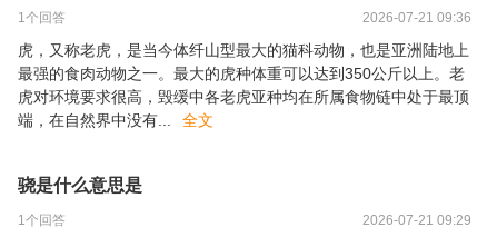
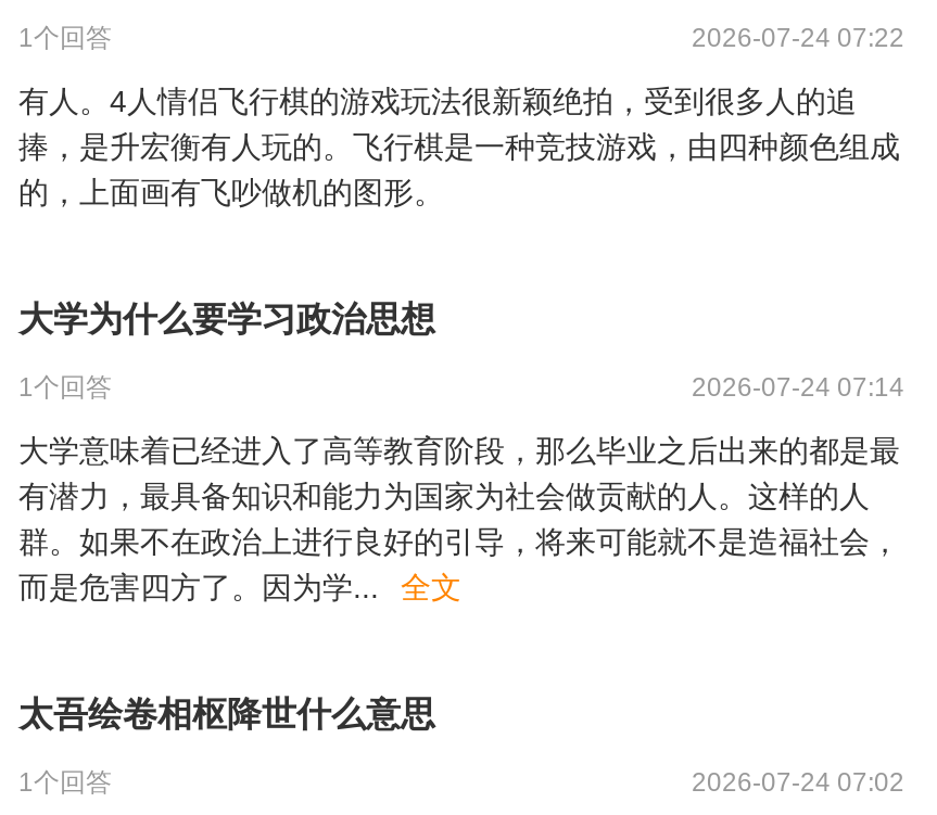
[18,10,471,129] 2026-07-21 09:36 | 虎，又称老虎，是当今体纤山型最大的猫科动物，也是亚洲陆地上 | 最强的食肉动物之一。最大的虎种体重可以达到350公斤以上。老 | 虎对环境要求很高，毁缓中各老虎亚种均在所属食物链中处于最顶 | 端，在自然界中没有... -> [18,23,904,604] 2026-07-24 07:22 | 有人。4人情侣飞行棋的游戏玩法很新颖绝拍，受到很多人的追 | 捧，是升宏衡有人玩的。飞行棋是一种竞技游戏，由四种颜色组成 | 的，上面画有飞吵做机的图形。 | 大学为什么要学习政治思想 | 1个回答 | 2026-07-24 07:14 | 大学意味着已经进入了高等教育阶段，那么毕业之后出来的都是最 | 有潜力，最具备知识和能力为国家为社会做贡献的人。这样的人 | 群。如果不在政治上进行良好的引导，将来可能就不是造福社会， | 而是危害四方了。因为学...
[18,176,142,195] 骁是什么意思是 -> [18,696,435,733] 太吾绘卷相枢降世什么意思
[362,213,471,228] 2026-07-21 09:29 -> [692,767,904,798] 2026-07-24 07:02

